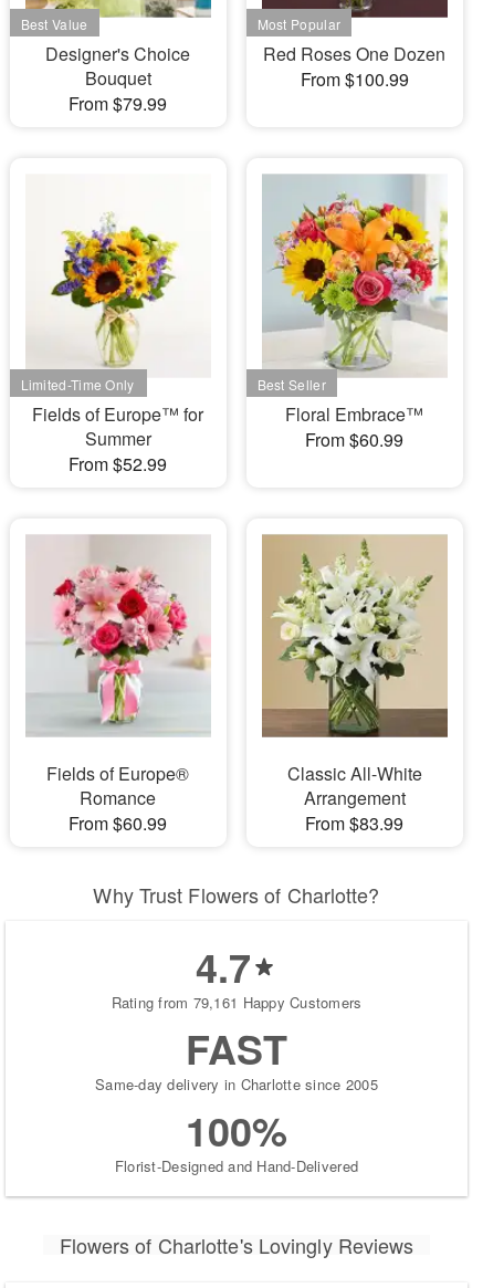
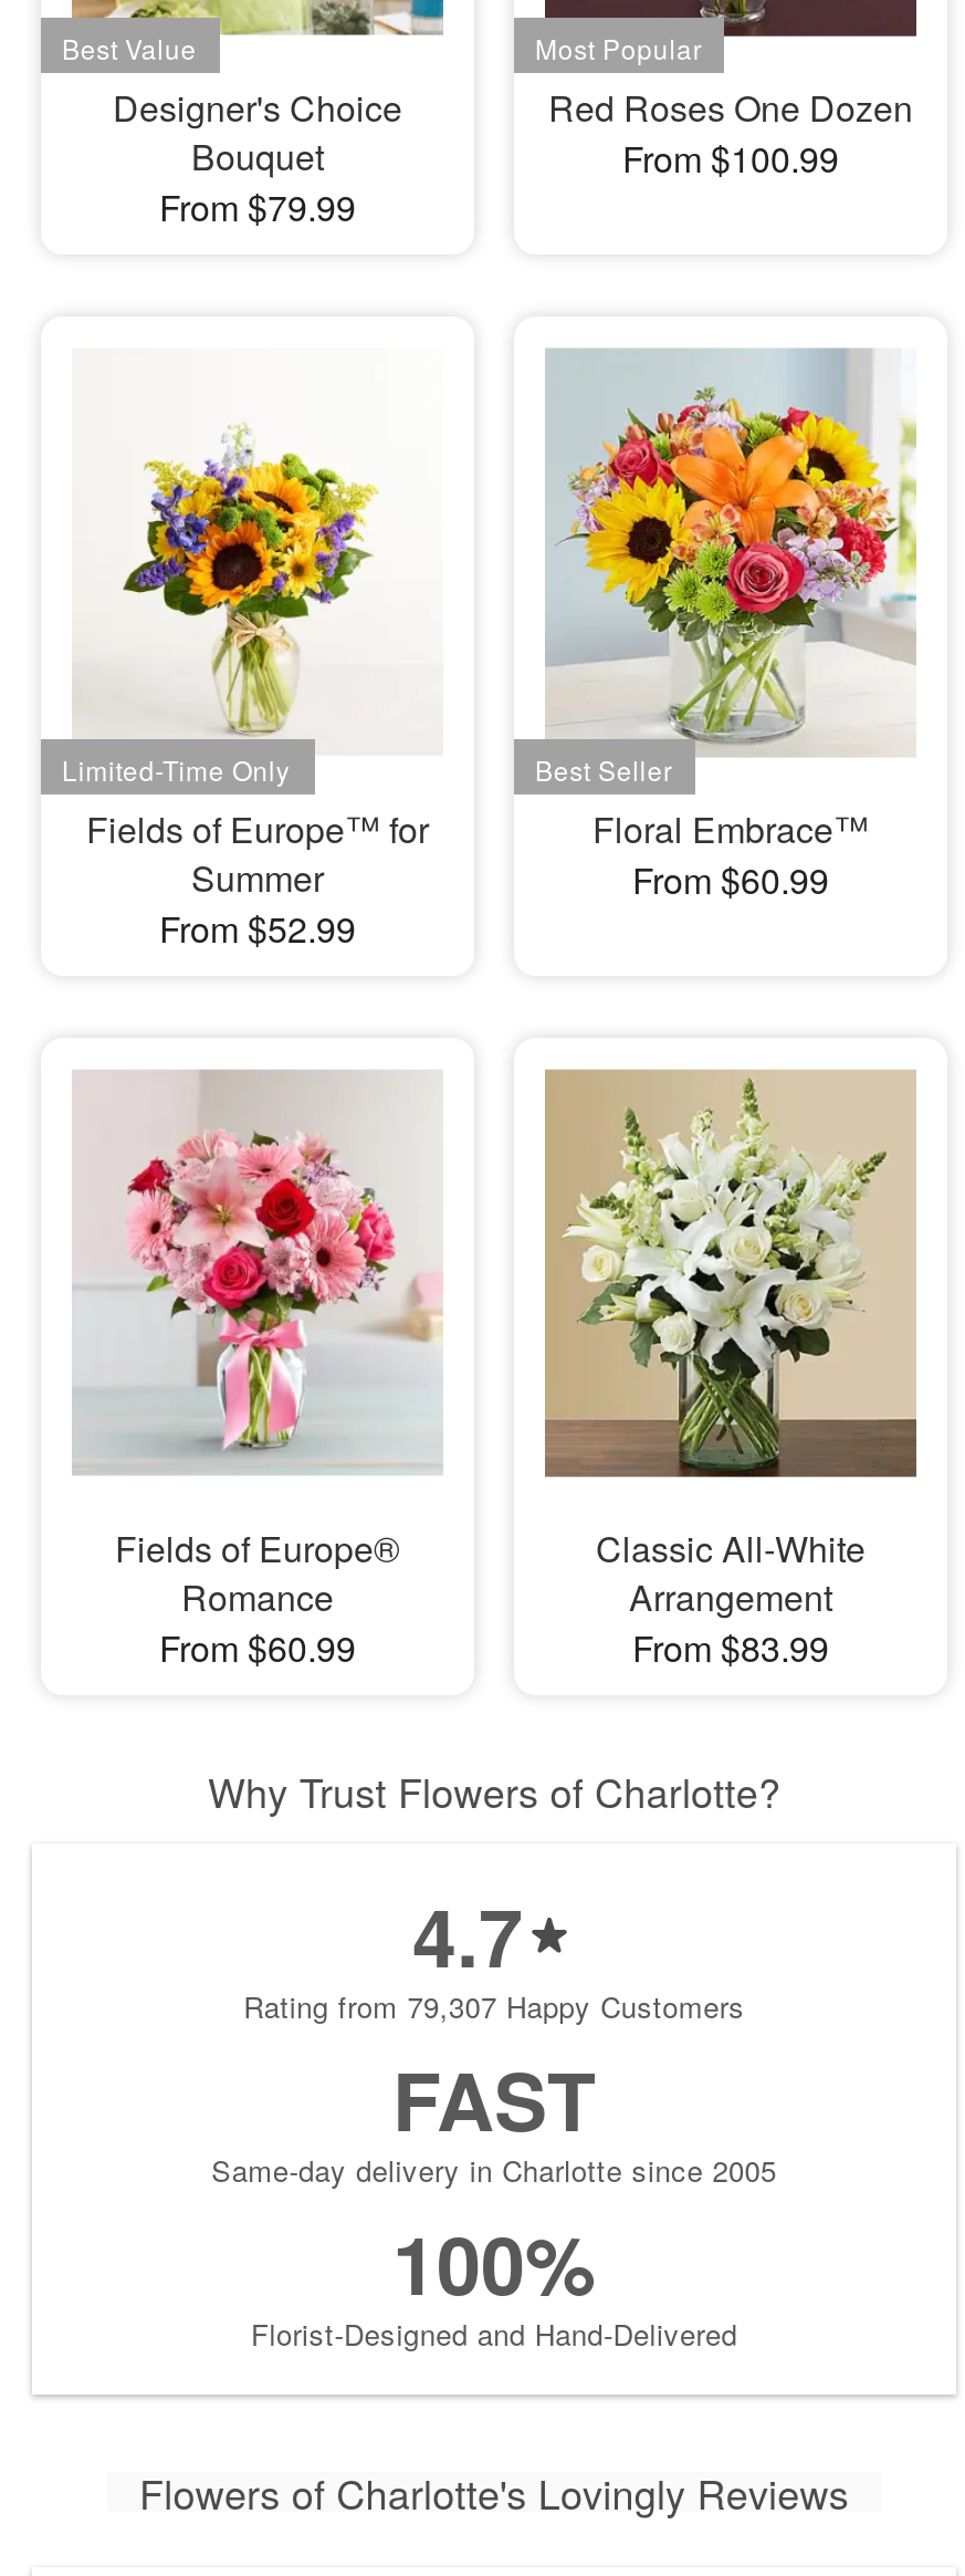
[111,992,362,1013] Rating from 79,161 Happy Customers -> [243,1986,745,2028] Rating from 79,307 Happy Customers

